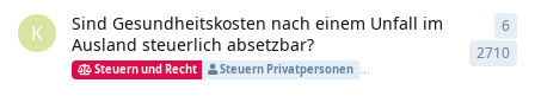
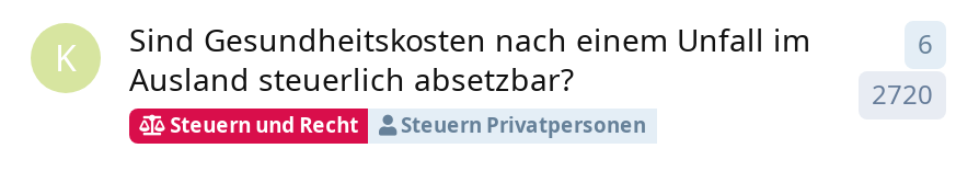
[476,42,510,63] 2710 -> [872,75,933,112] 2720

